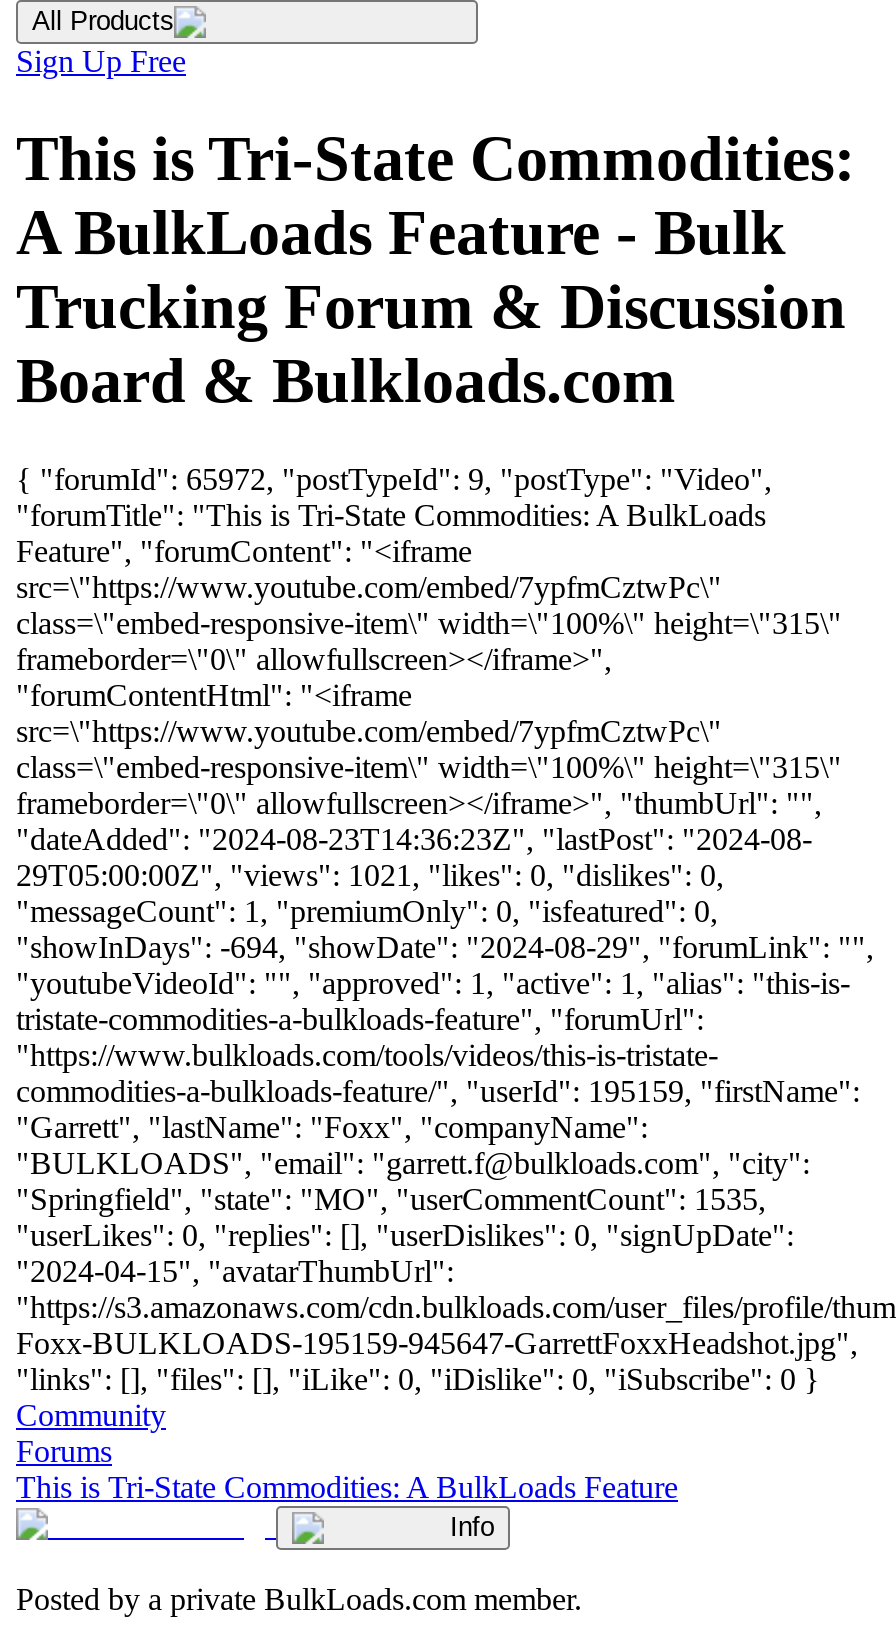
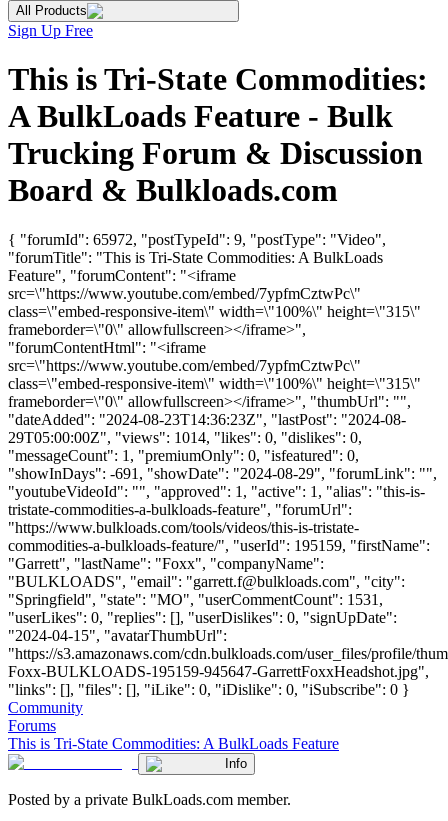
[16,858,724,892] 29T05:00:00Z", "views": 1021, "likes": 0, "dislikes": 0, -> [8,429,362,446] 29T05:00:00Z", "views": 1014, "likes": 0, "dislikes": 0,
[16,930,874,964] "showInDays": -694, "showDate": "2024-08-29", "forumLink": "", -> [8,465,437,482] "showInDays": -691, "showDate": "2024-08-29", "forumLink": "",
[16,1182,766,1216] "Springfield", "state": "MO", "userCommentCount": 1535, -> [8,591,383,608] "Springfield", "state": "MO", "userCommentCount": 1531,

